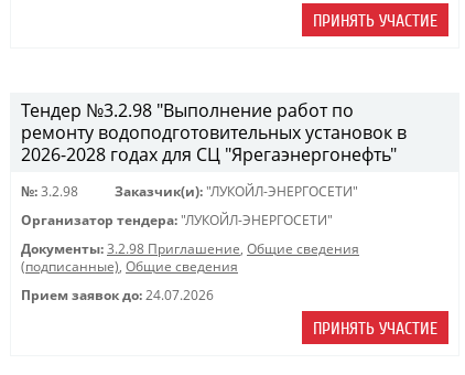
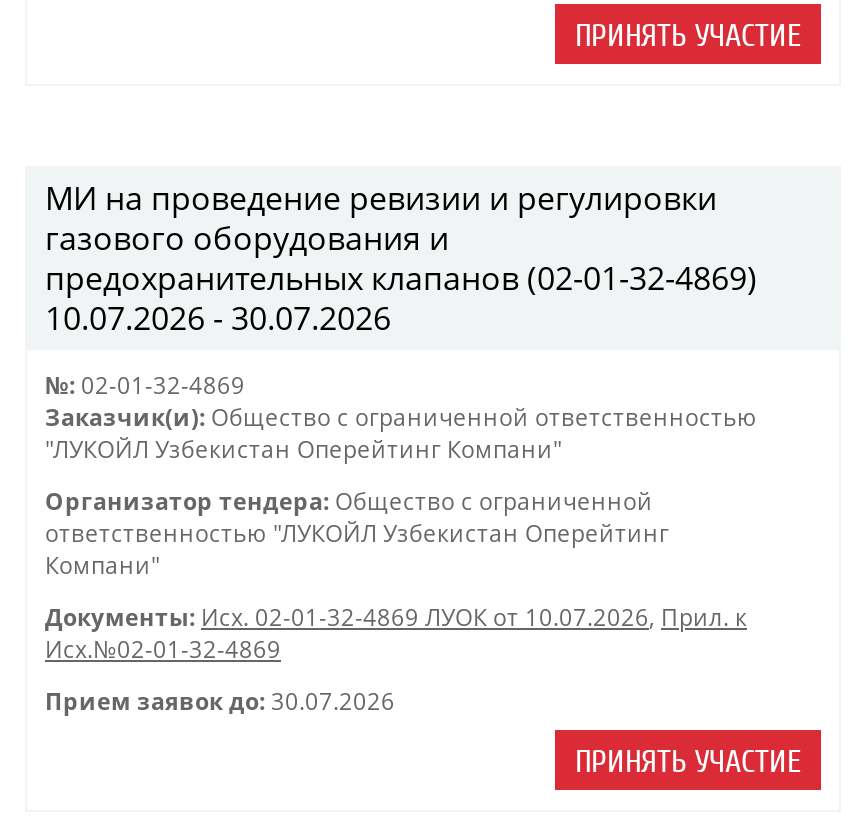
[21,98,407,167] Тендер №3.2.98 "Выполнение работ по | ремонту водоподготовительных установок в | 2026-2028 годах для СЦ "Ярегаэнергонефть" -> [45,176,757,340] МИ на проведение ревизии и регулировки | газового оборудования и | предохранительных клапанов (02-01-32-4869) | 10.07.2026 - 30.07.2026
[21,183,358,200] №: 3.2.98 | Заказчик(и): "ЛУКОЙЛ-ЭНЕРГОСЕТИ" -> [45,370,757,464] №: 02-01-32-4869 | Заказчик(и): Общество с ограниченной ответственностью | "ЛУКОЙЛ Узбекистан Оперейтинг Компани"
[21,212,333,228] Организатор тендера: "ЛУКОЙЛ-ЭНЕРГОСЕТИ" -> [45,486,669,580] Организатор тендера: Общество с ограниченной | ответственностью "ЛУКОЙЛ Узбекистан Оперейтинг | Компани"
[21,240,359,275] Документы: 3.2.98 Приглашение, Общие сведения | (подписанные), Общие сведения -> [45,602,747,664] Документы: Исх. 02-01-32-4869 ЛУОК от 10.07.2026, Прил. к | Исх.№02-01-32-4869
[21,287,214,303] Прием заявок до: 24.07.2026 -> [45,686,395,716] Прием заявок до: 30.07.2026

